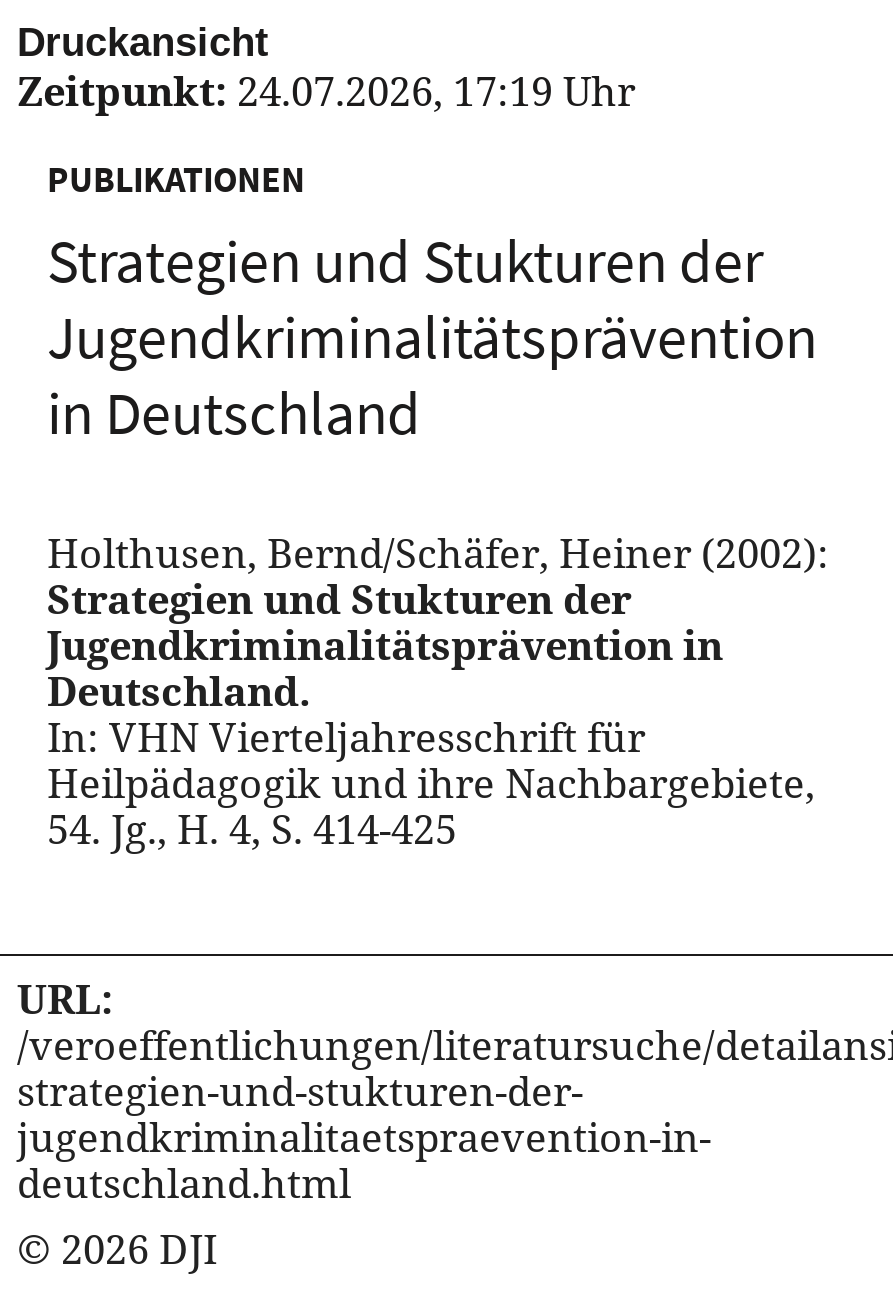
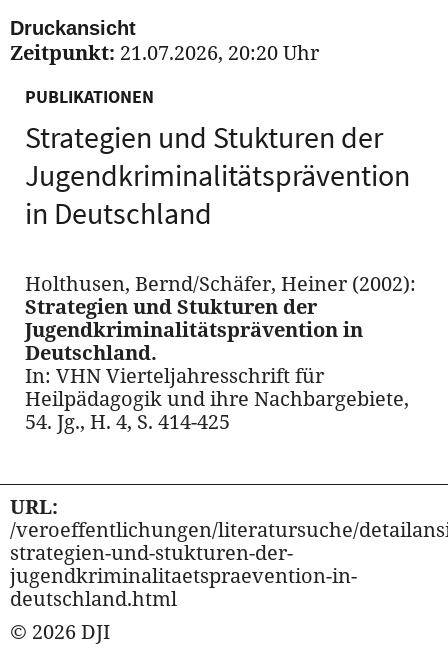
[17,64,635,118] Zeitpunkt: 24.07.2026, 17:19 Uhr -> [10,39,319,66] Zeitpunkt: 21.07.2026, 20:20 Uhr

